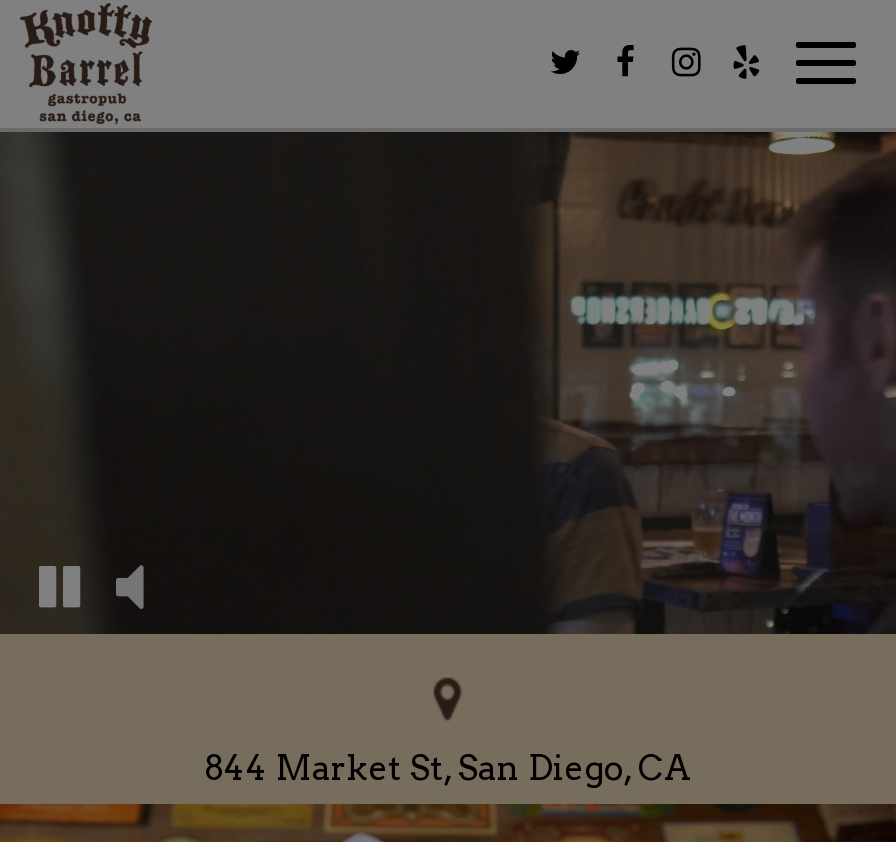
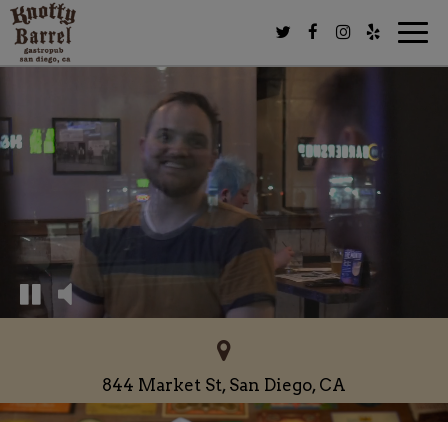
[6,130,890,634] [image] -> [3,66,445,318] [image]

